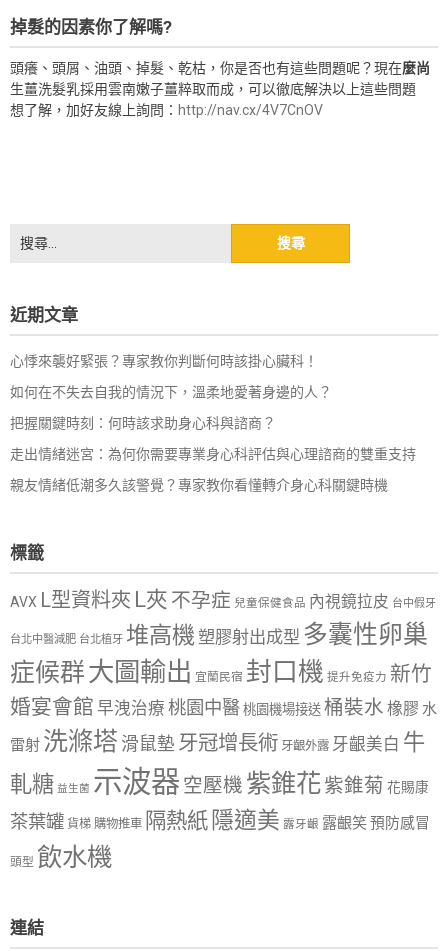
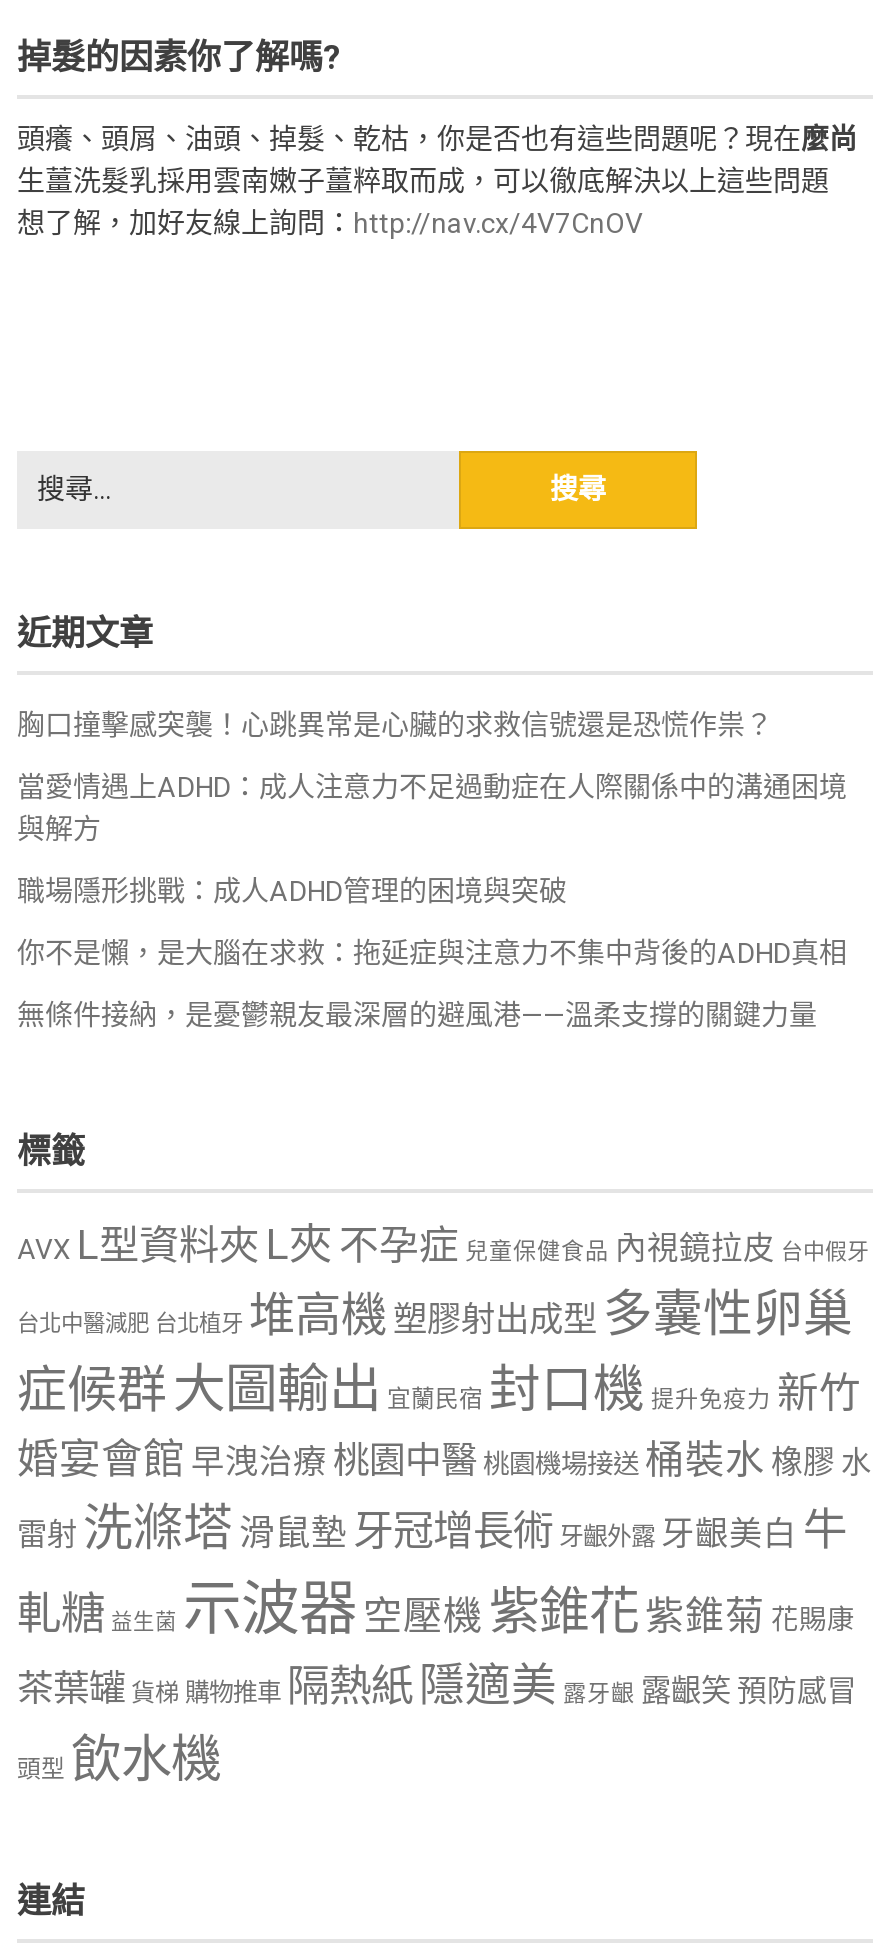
[10,352,318,368] 心悸來襲好緊張？專家教你判斷何時該掛心臟科！ -> [17,708,773,740] 胸口撞擊感突襲！心跳異常是心臟的求救信號還是恐慌作祟？
[10,383,332,399] 如何在不失去自我的情況下，溫柔地愛著身邊的人？ -> [17,770,847,844] 當愛情遇上ADHD：成人注意力不足過動症在人際關係中的溝通困境 | 與解方
[10,414,276,430] 把握關鍵時刻：何時該求助身心科與諮商？ -> [17,874,567,906] 職場隱形挑戰：成人ADHD管理的困境與突破
[10,445,416,461] 走出情緒迷宮：為何你需要專業身心科評估與心理諮商的雙重支持 -> [17,936,847,968] 你不是懶，是大腦在求救：拖延症與注意力不集中背後的ADHD真相
[10,476,388,492] 親友情緒低潮多久該警覺？專家教你看懂轉介身心科關鍵時機 -> [17,998,817,1030] 無條件接納，是憂鬱親友最深層的避風港——溫柔支撐的關鍵力量

